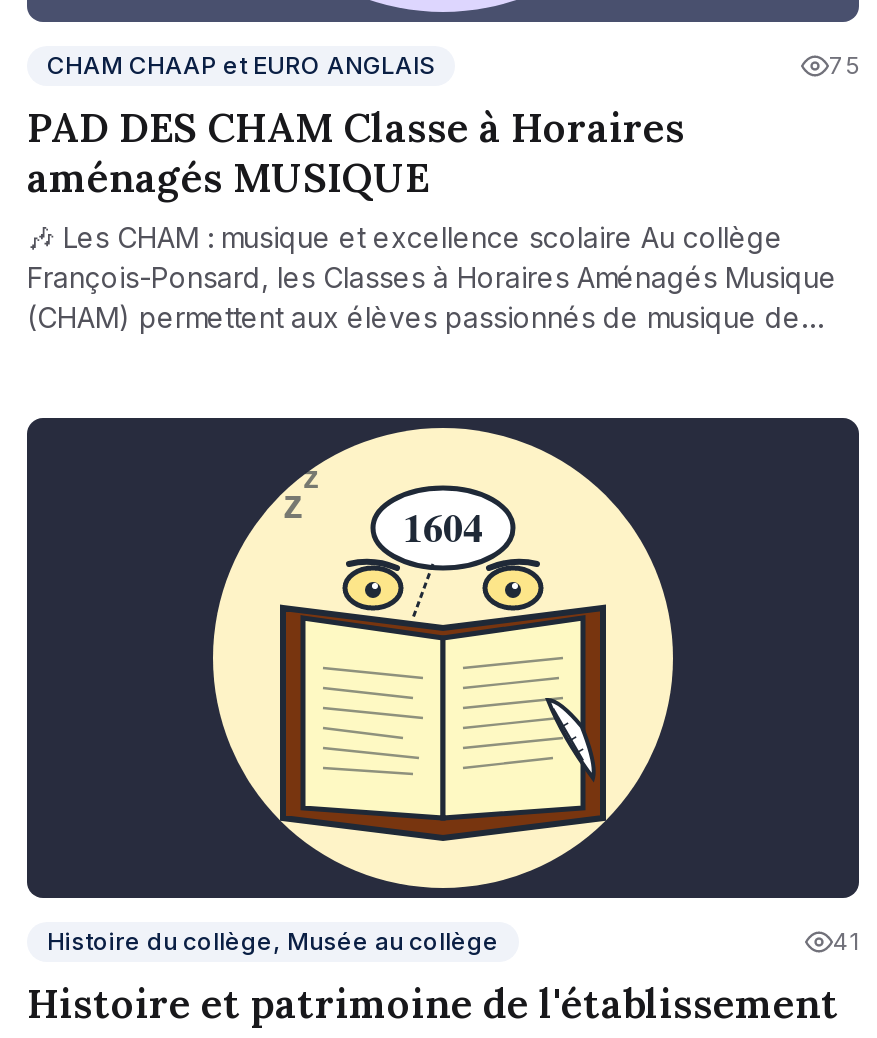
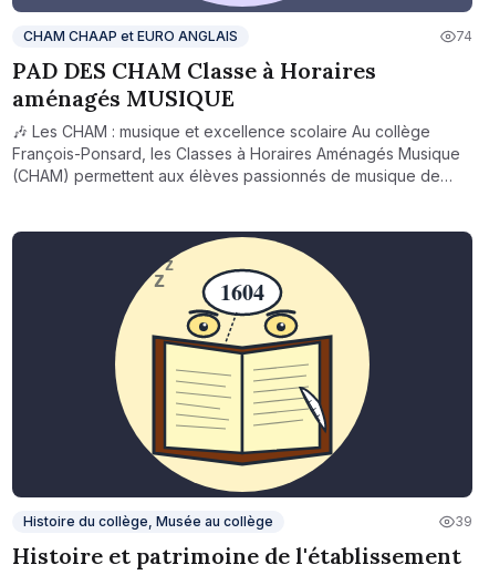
[829,50,859,80] 75 -> [456,28,472,44] 74
[833,926,859,956] 41 -> [455,513,472,530] 39

